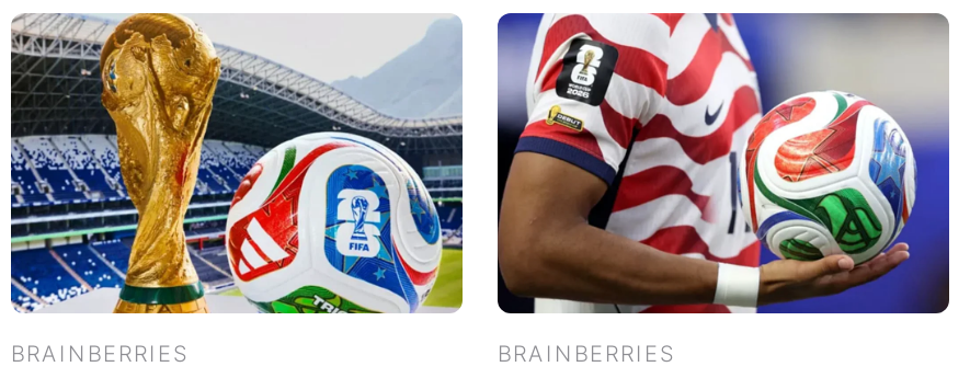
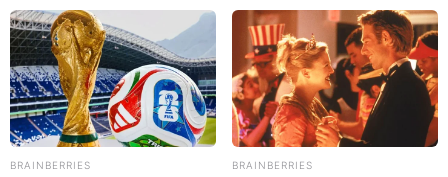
[495,11,951,316] [image] -> [231,9,439,148] [image]

